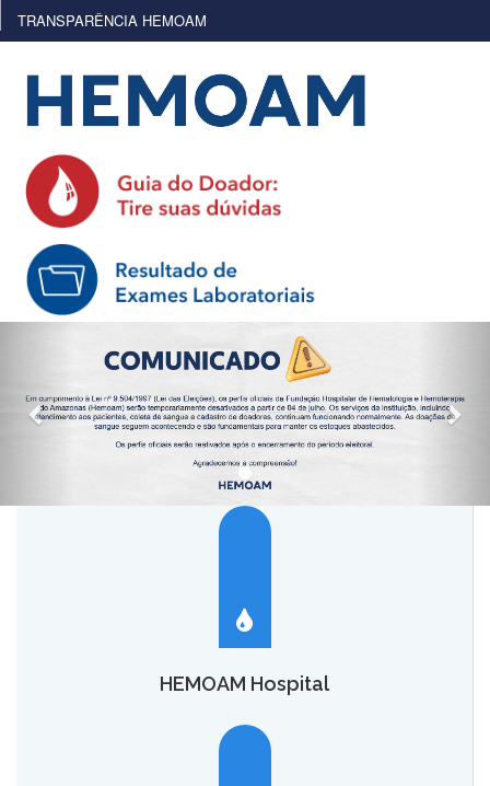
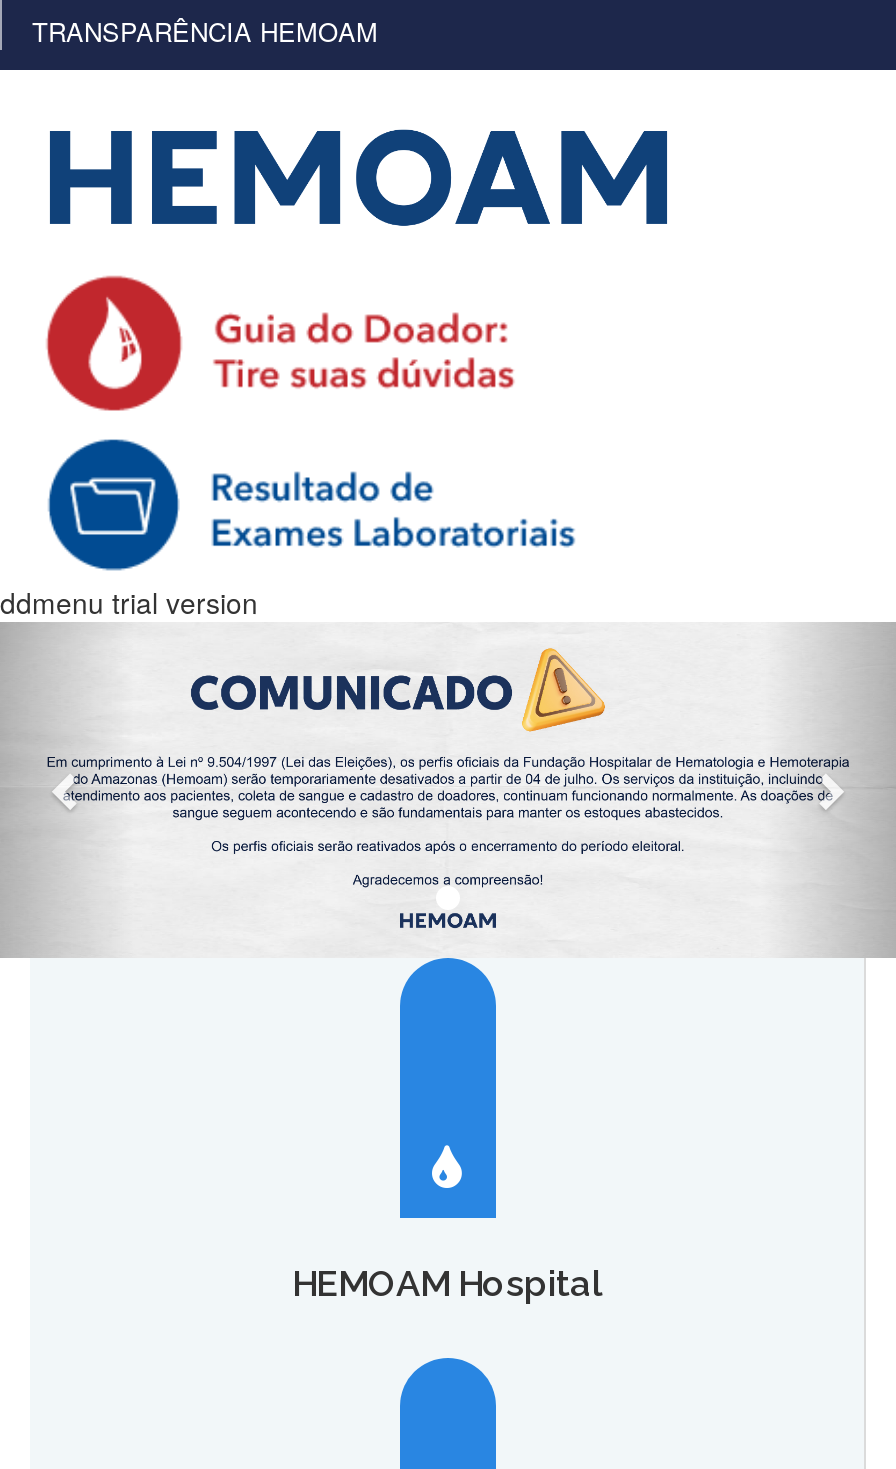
none -> [0,582,258,622] ddmenu trial version

